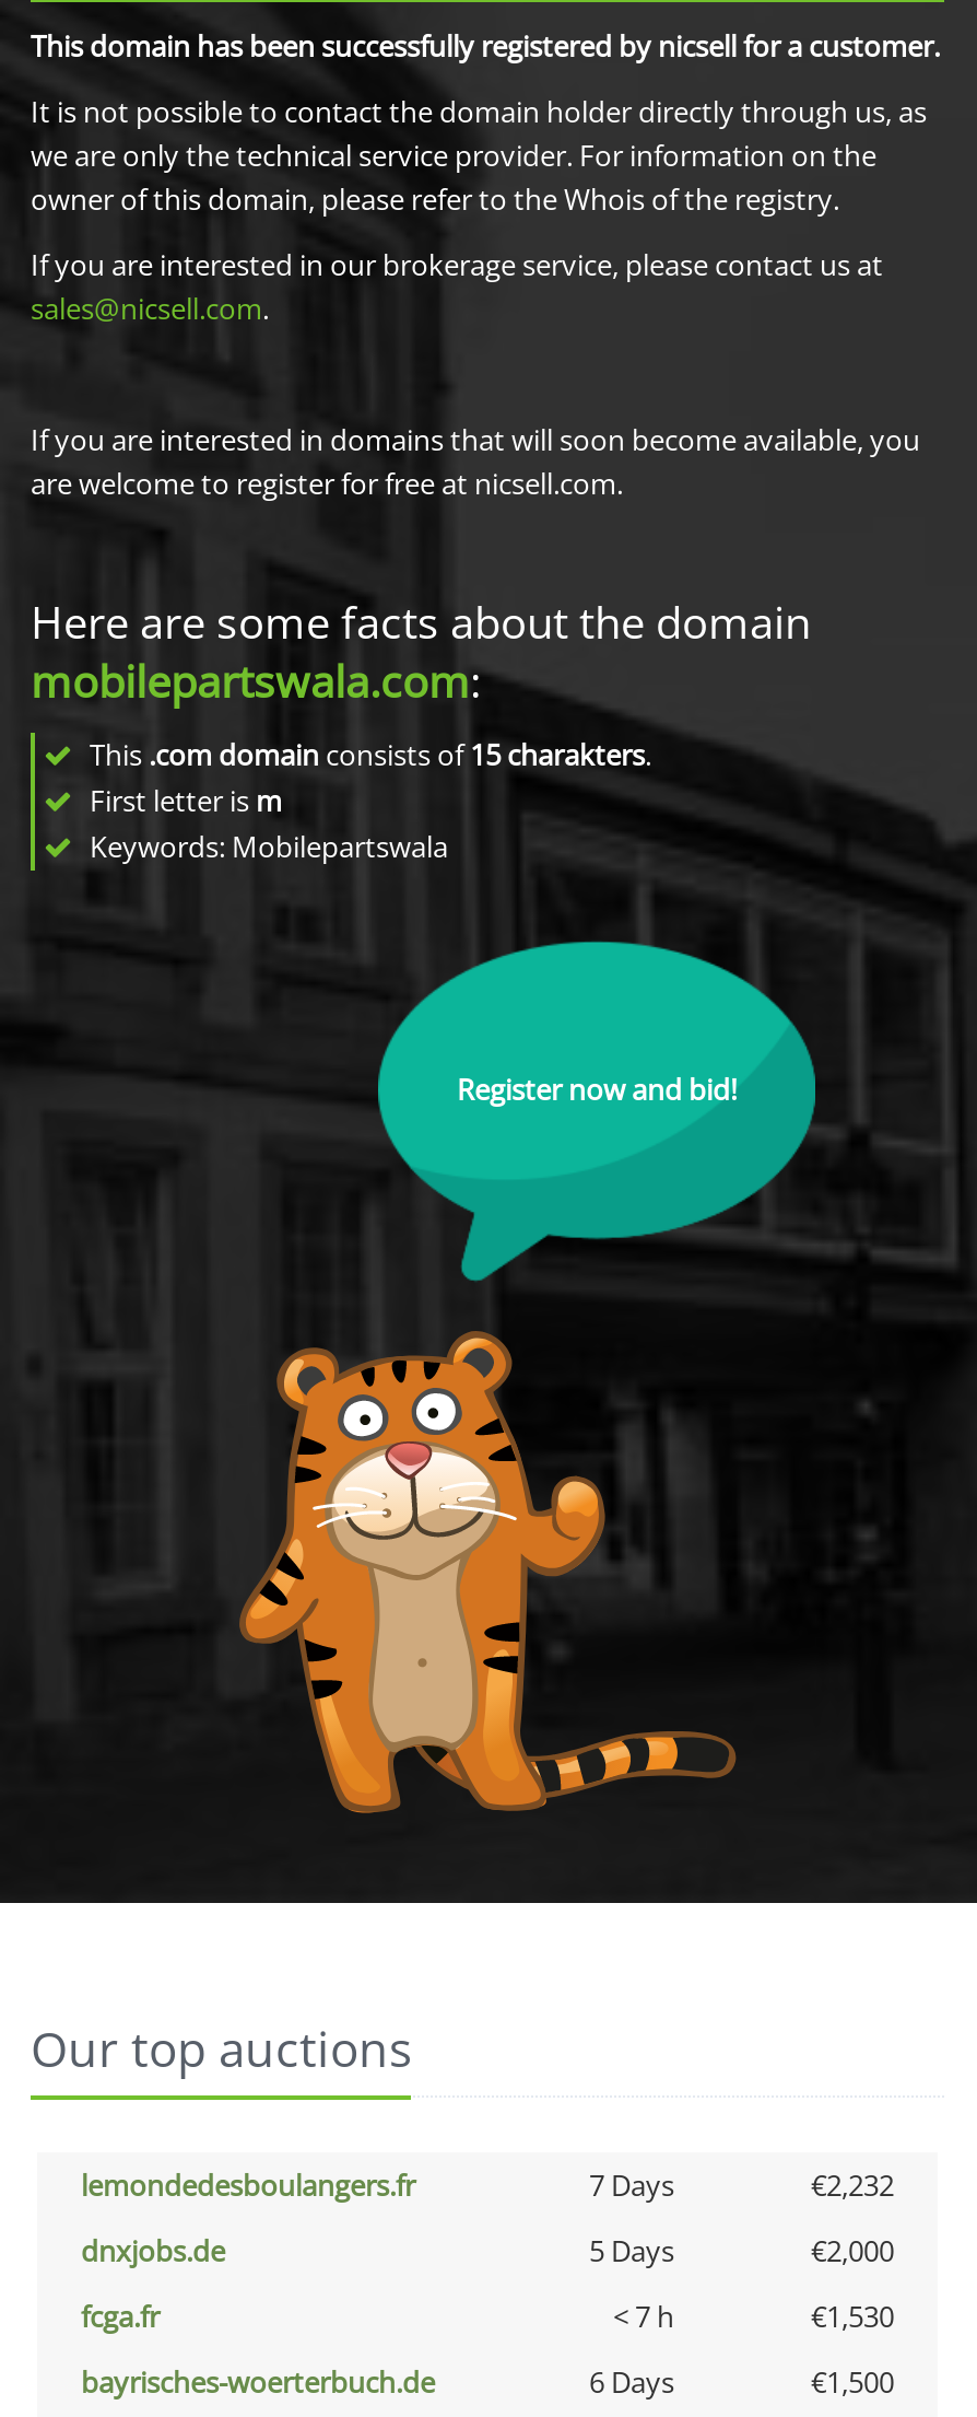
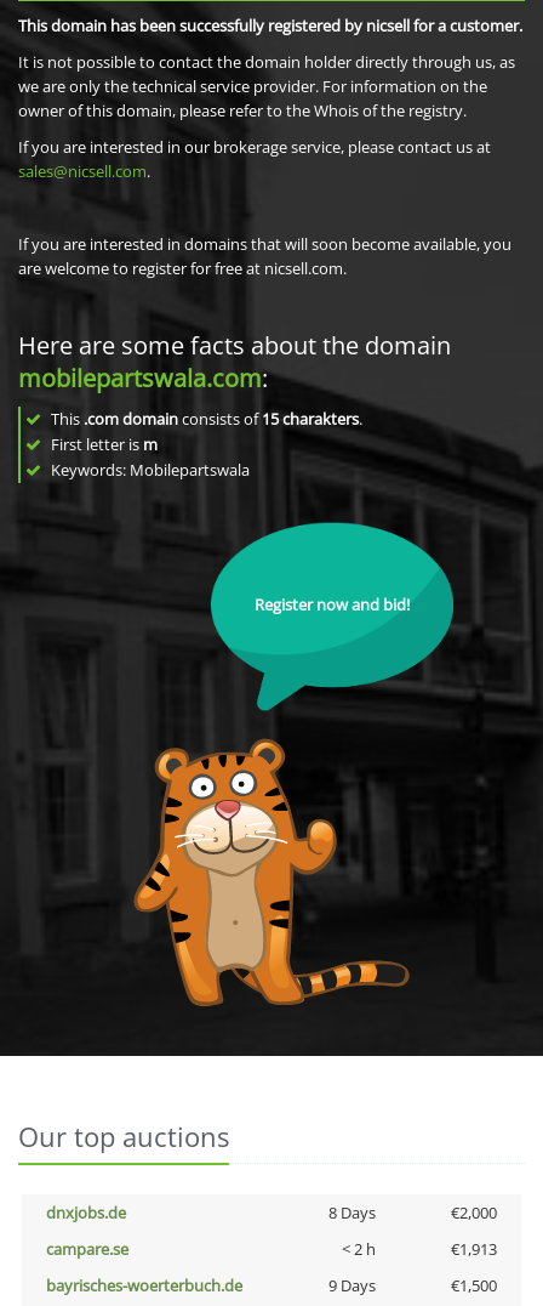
[81,2165,894,2205] lemondedesboulangers.fr | 7 Days | €2,232 -> none
[589,2231,674,2270] 5 Days -> [328,1202,375,1223] 8 Days
[81,2297,894,2336] fcga.fr | < 7 h | €1,530 -> [46,1238,497,1260] campare.se | < 2 h | €1,913
[589,2362,674,2402] 6 Days -> [328,1274,375,1296] 9 Days

